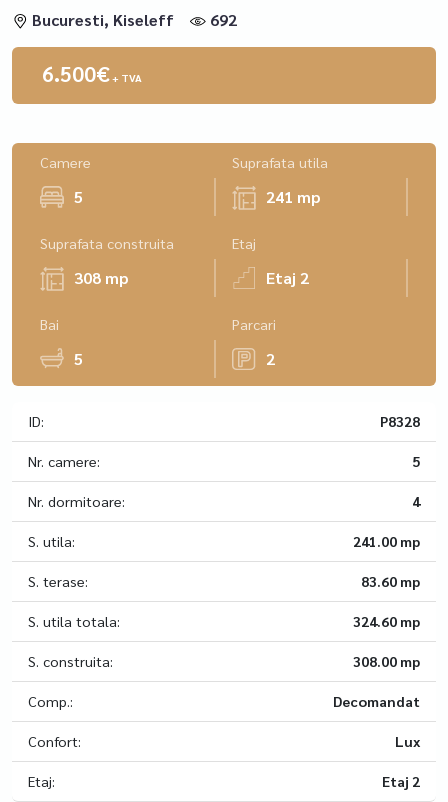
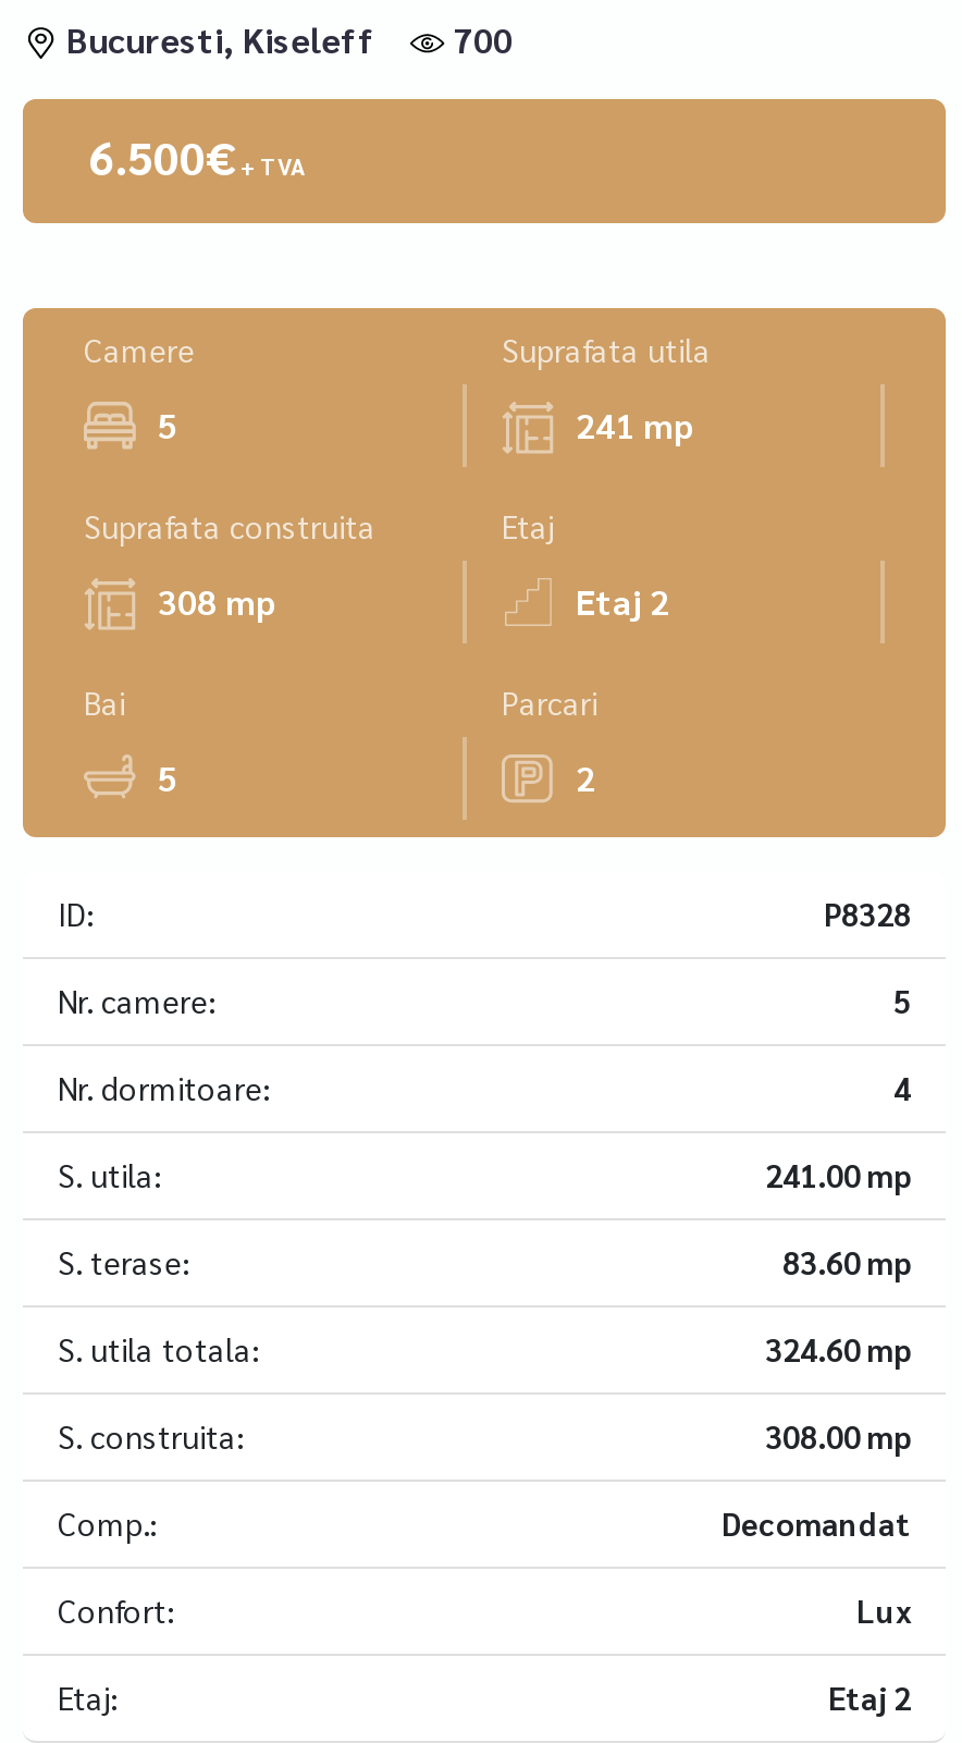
[28,9,237,30] Bucuresti, Kiseleff 692 -> [58,16,513,62] Bucuresti, Kiseleff 700

